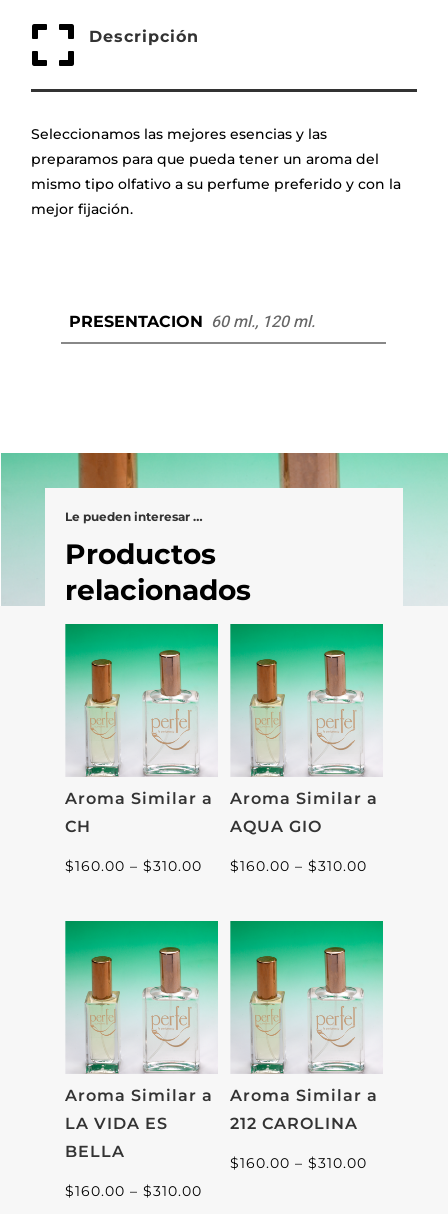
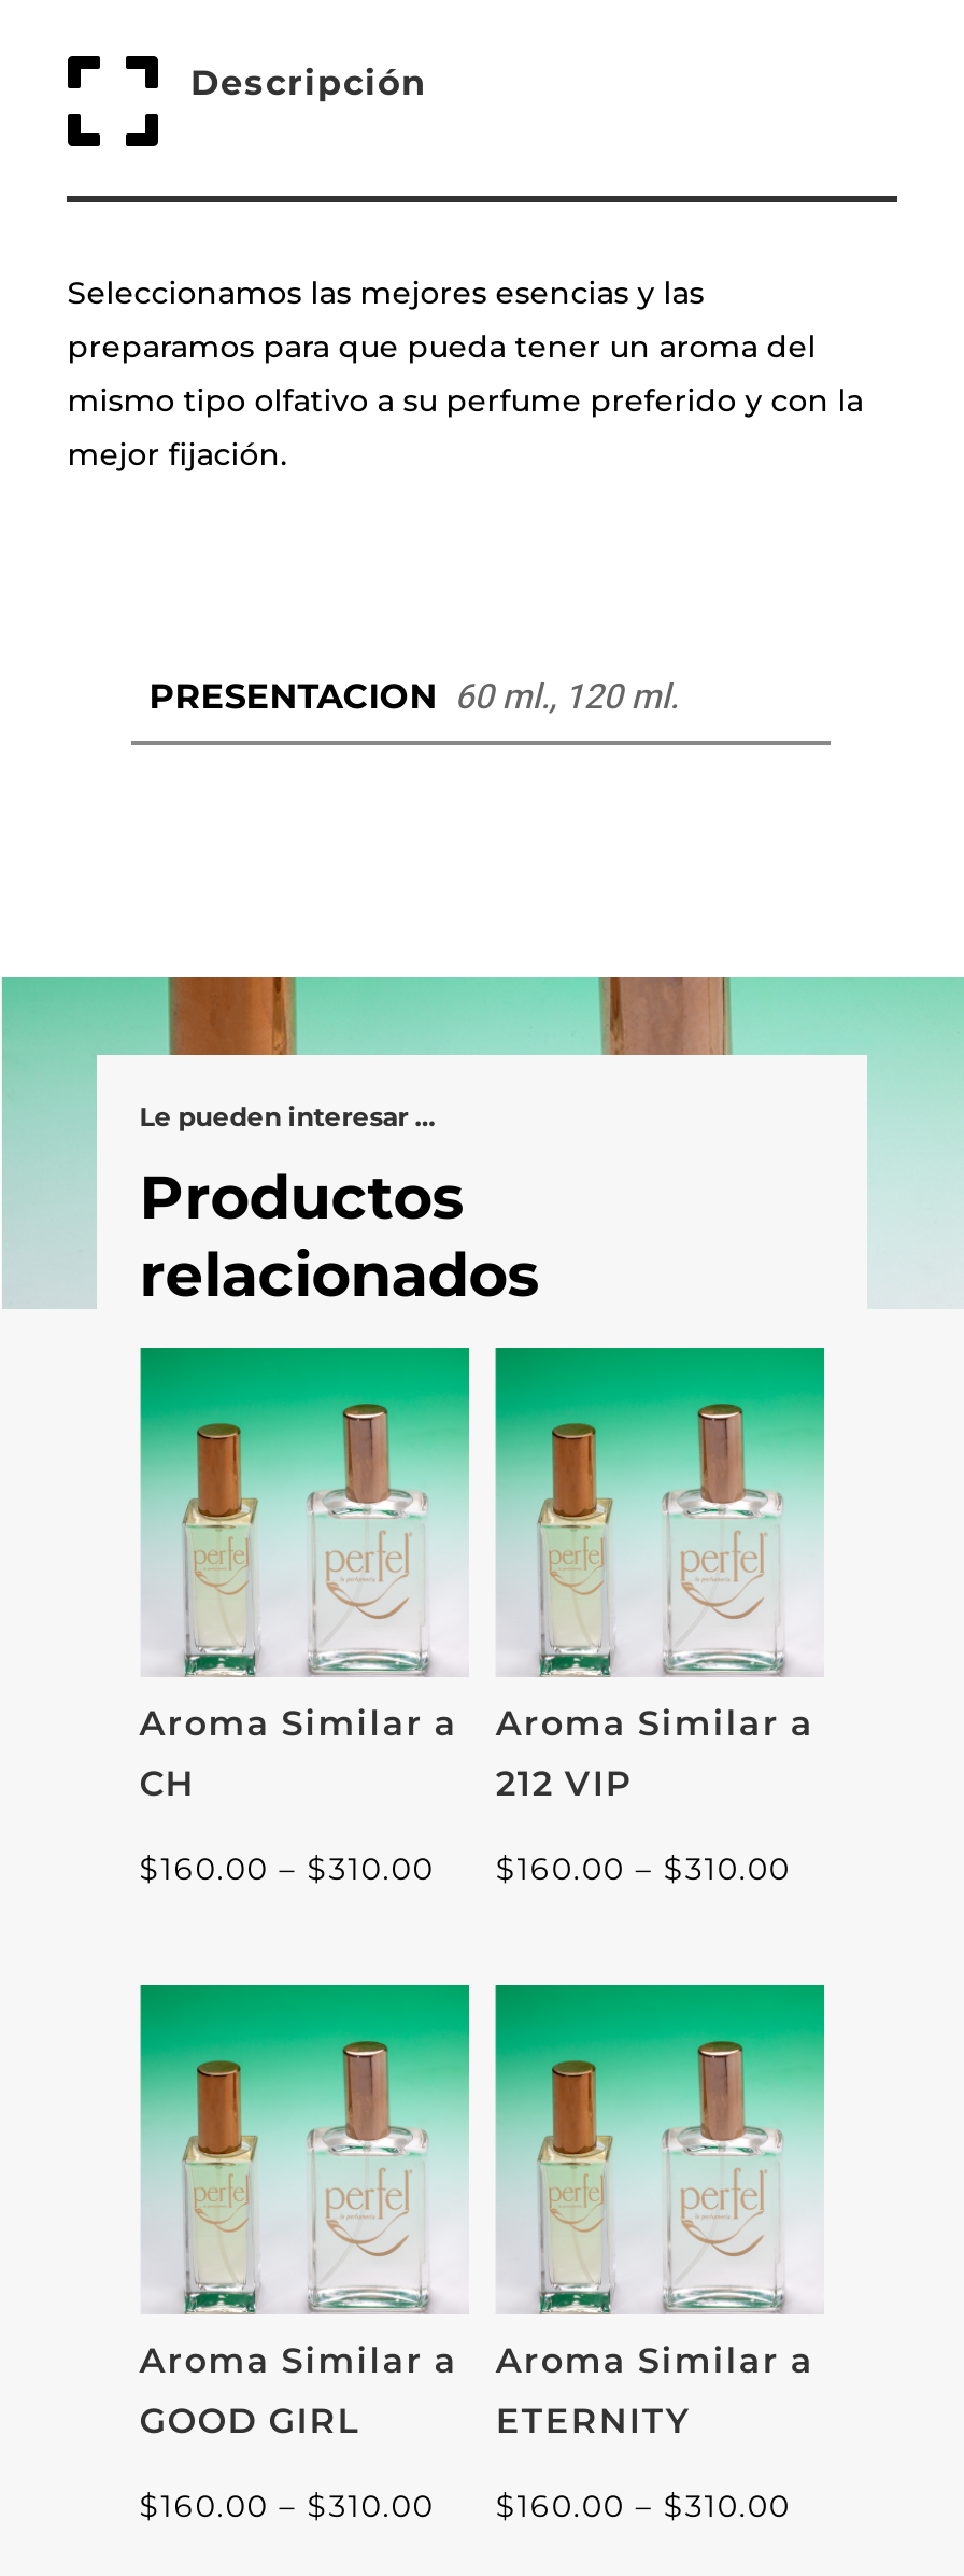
[230,817,322,836] AQUA GIO -> [496,1763,633,1804] 212 VIP
[65,1114,168,1161] LA VIDA ES | BELLA -> [139,2401,361,2442] GOOD GIRL
[230,1114,358,1133] 212 CAROLINA -> [496,2401,692,2442] ETERNITY

